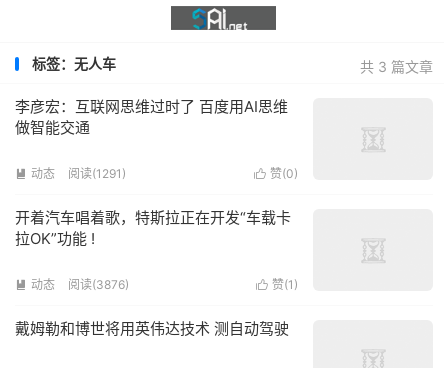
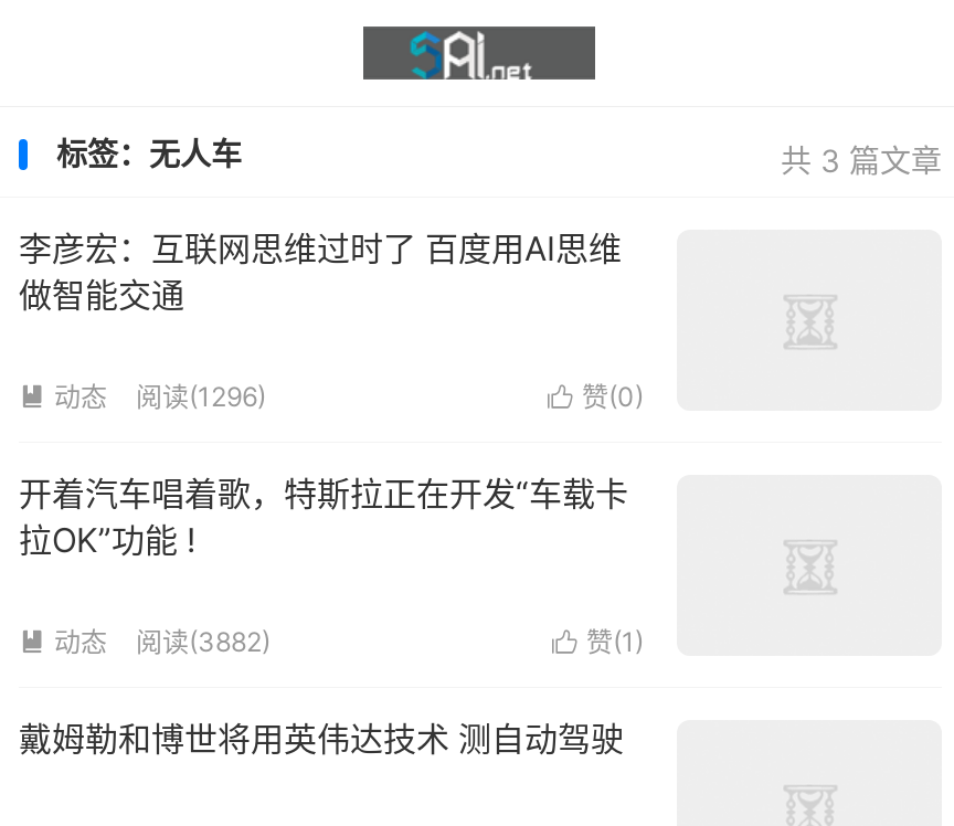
[68,166,126,181] 阅读(1291) -> [136,380,266,413] 阅读(1296)
[68,277,129,292] 阅读(3876) -> [136,625,271,658] 阅读(3882)

